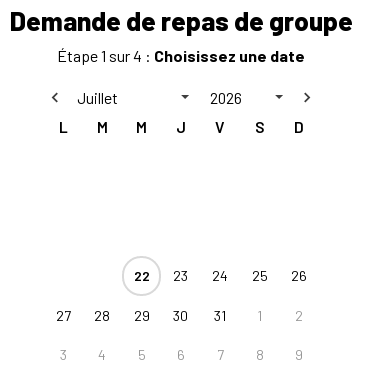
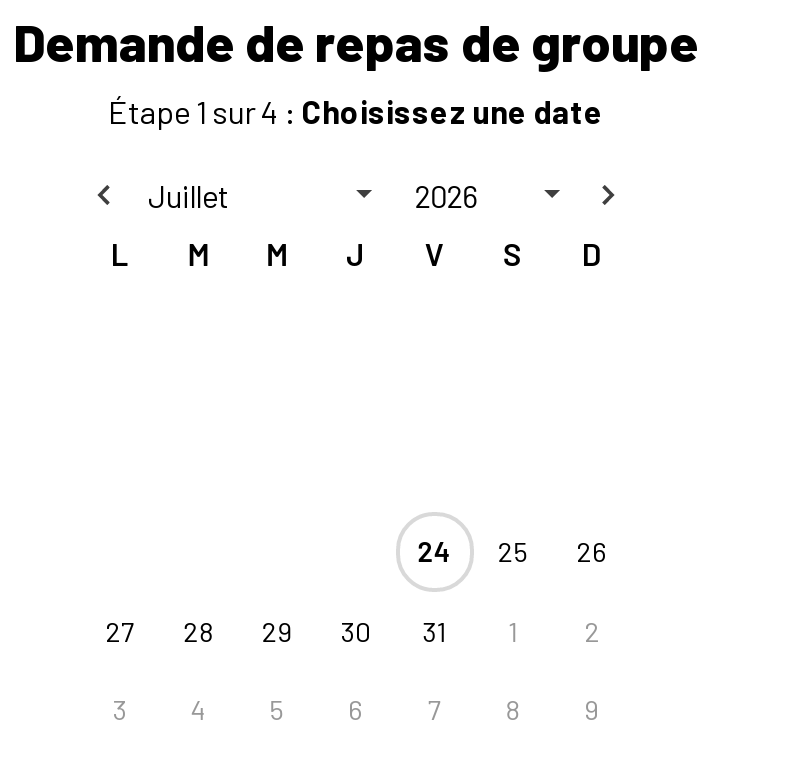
[134,267,188,284] 22 | 23 -> none

